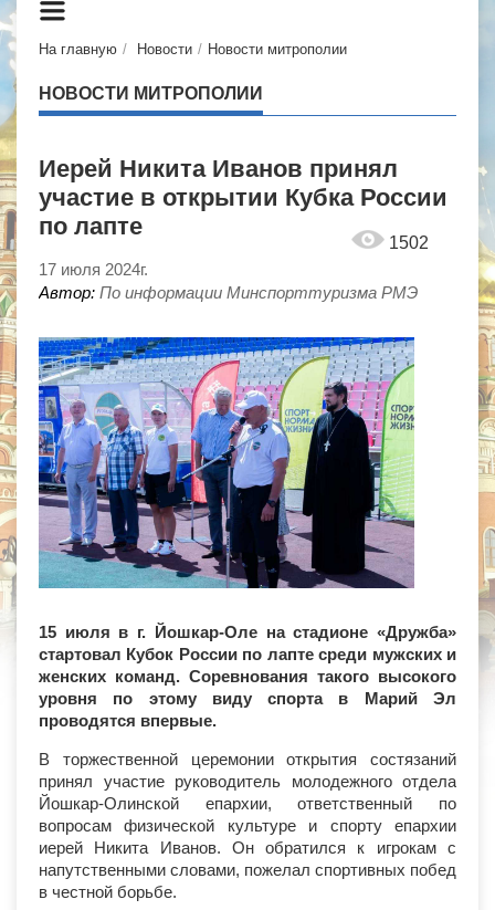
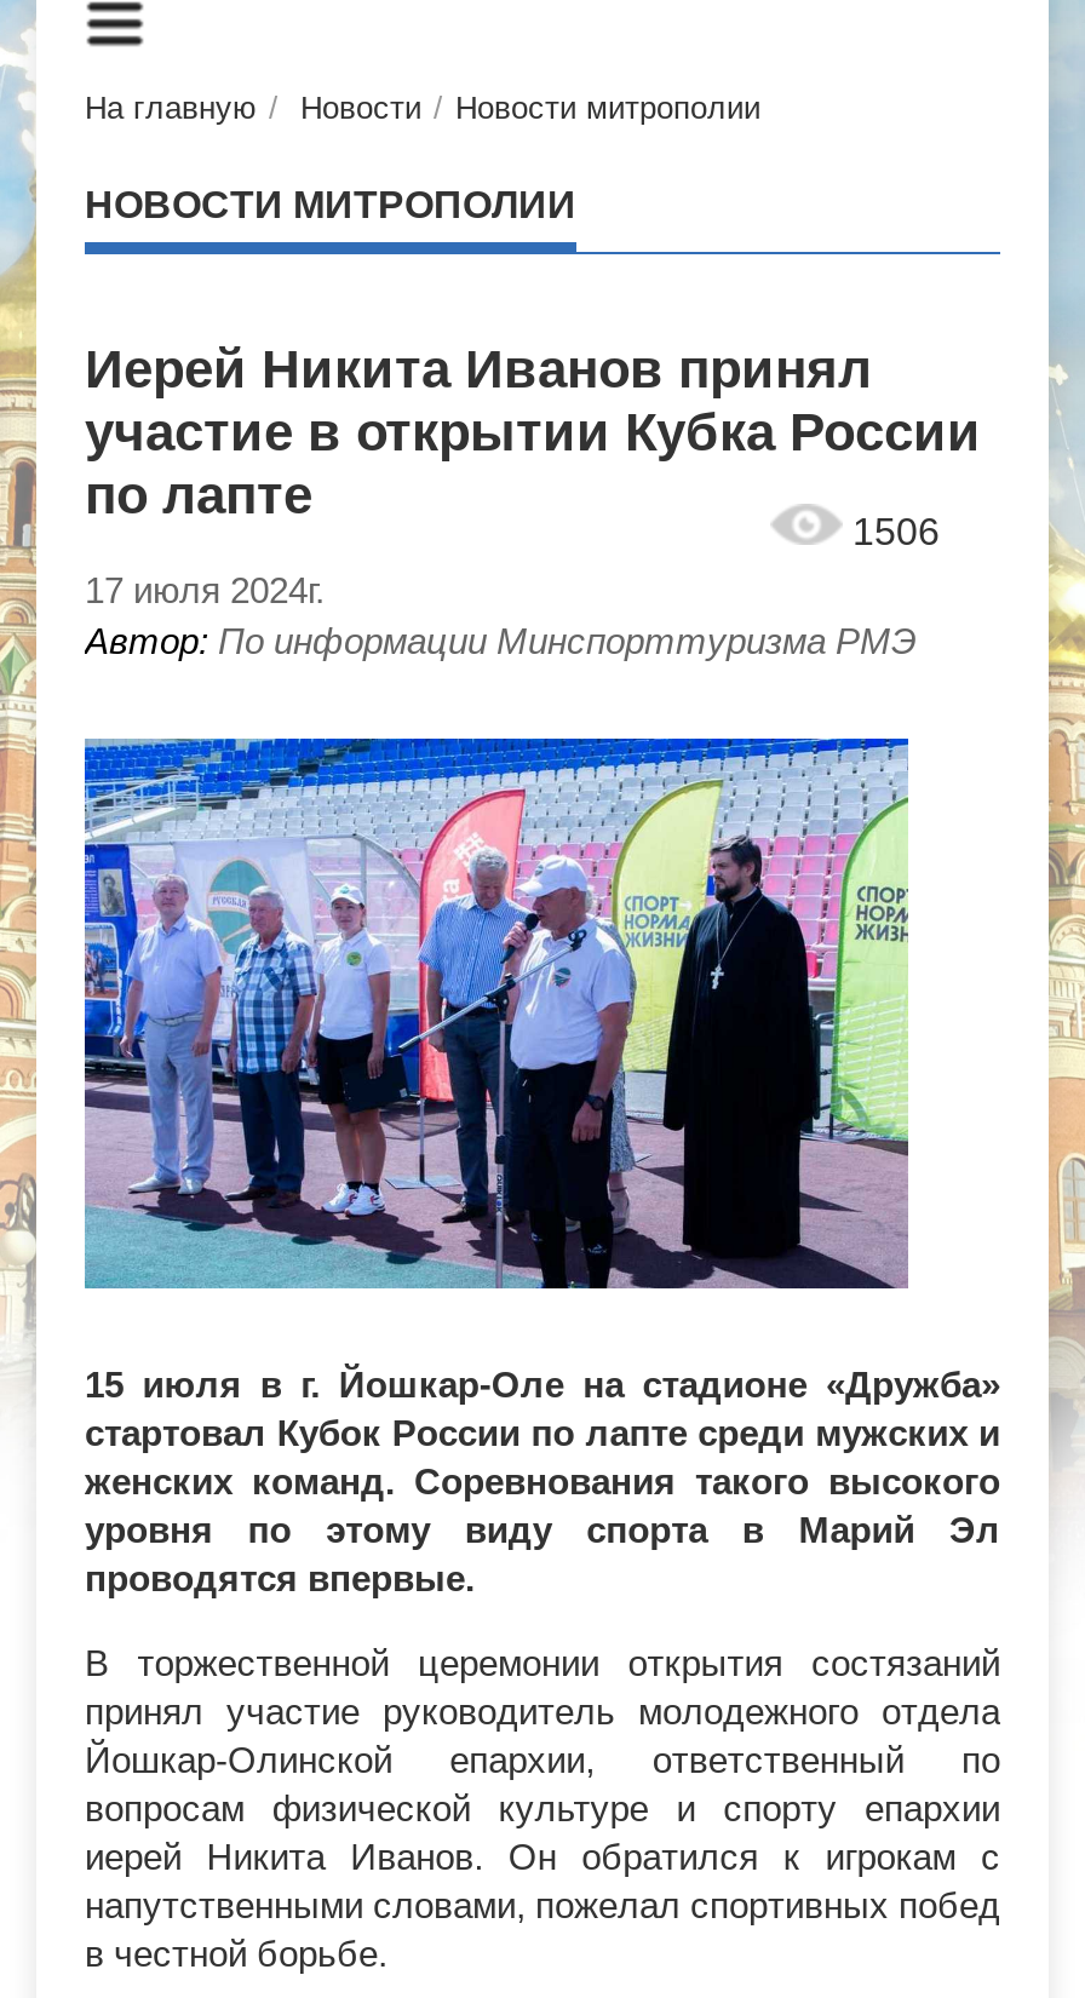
[389,233,429,252] 1502 -> [852,510,940,551] 1506

